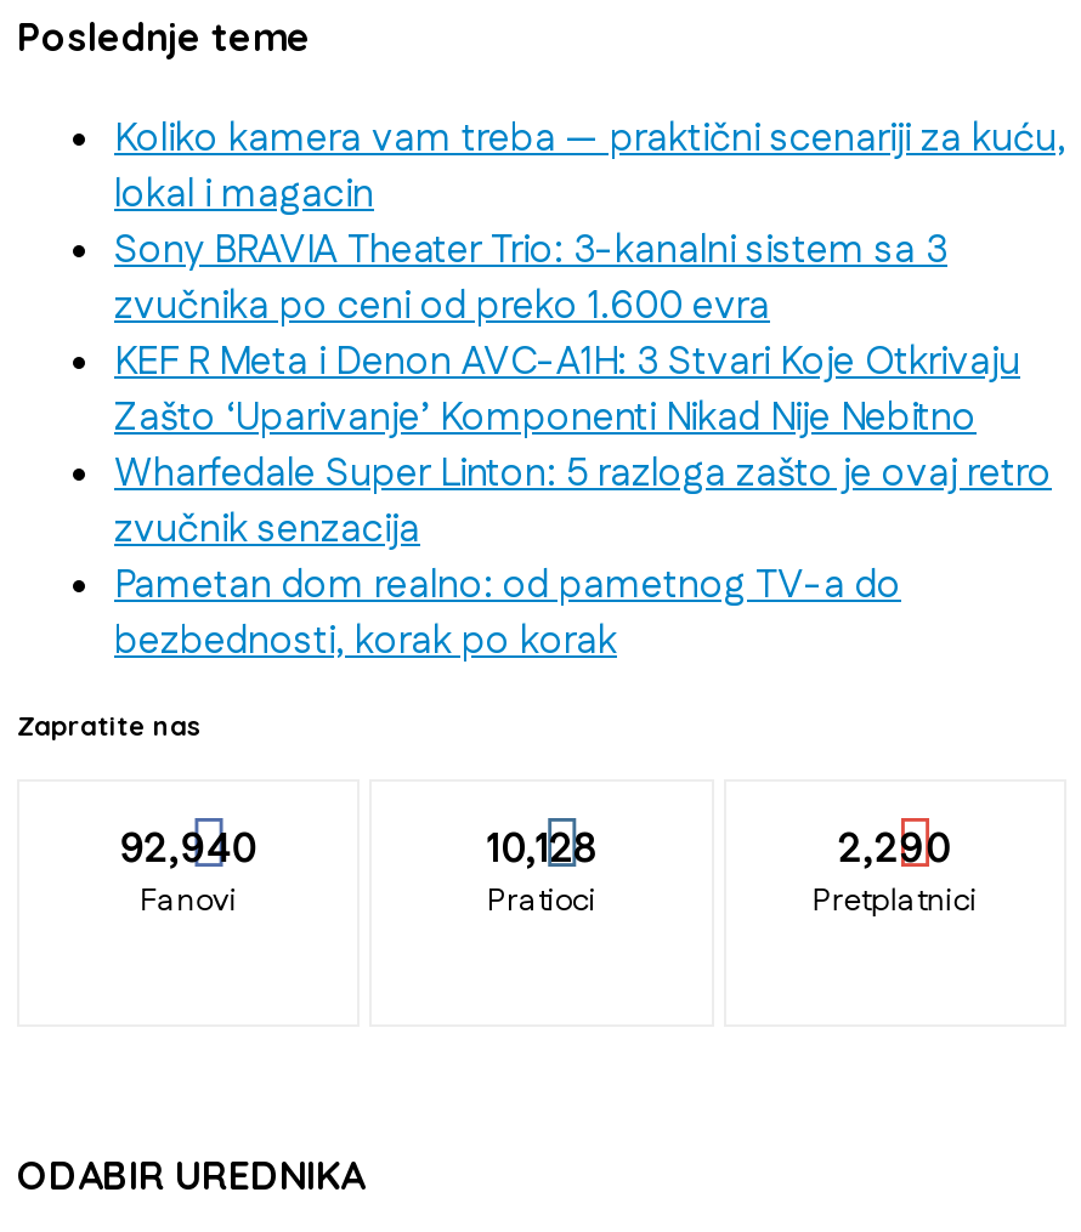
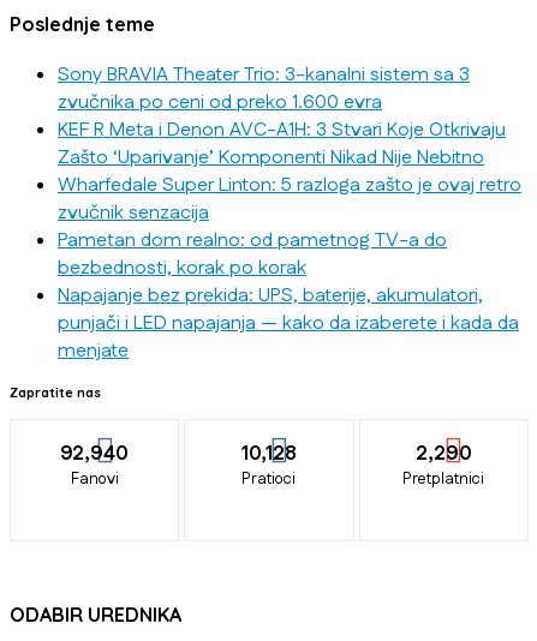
[114,112,1066,224] Koliko kamera vam treba — praktični scenariji za kuću, | lokal i magacin -> none
moved [114,224,1052,670] -> [58,61,521,282]: Sony BRAVIA Theater Trio: 3-kanalni sistem sa 3 | zvučnika po ceni od preko 1.600 evra | KEF R Meta i Denon AVC-A1H: 3 Stvari Koje Otkrivaju | Zašto ‘Uparivanje’ Komponenti Nikad Nije Nebitno | Wharfedale Super Linton: 5 razloga zašto je ovaj retro | zvučnik senzacija | Pametan dom realno: od pametnog TV-a do | bezbednosti, korak po korak
none -> [58,282,519,365] Napajanje bez prekida: UPS, baterije, akumulatori, | punjači i LED napajanja — kako da izaberete i kada da | menjate

